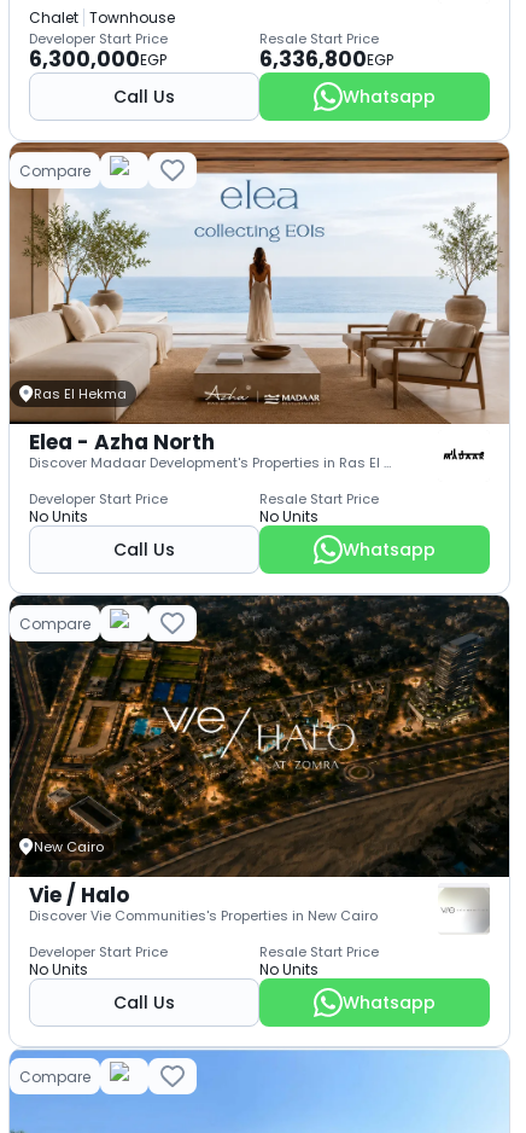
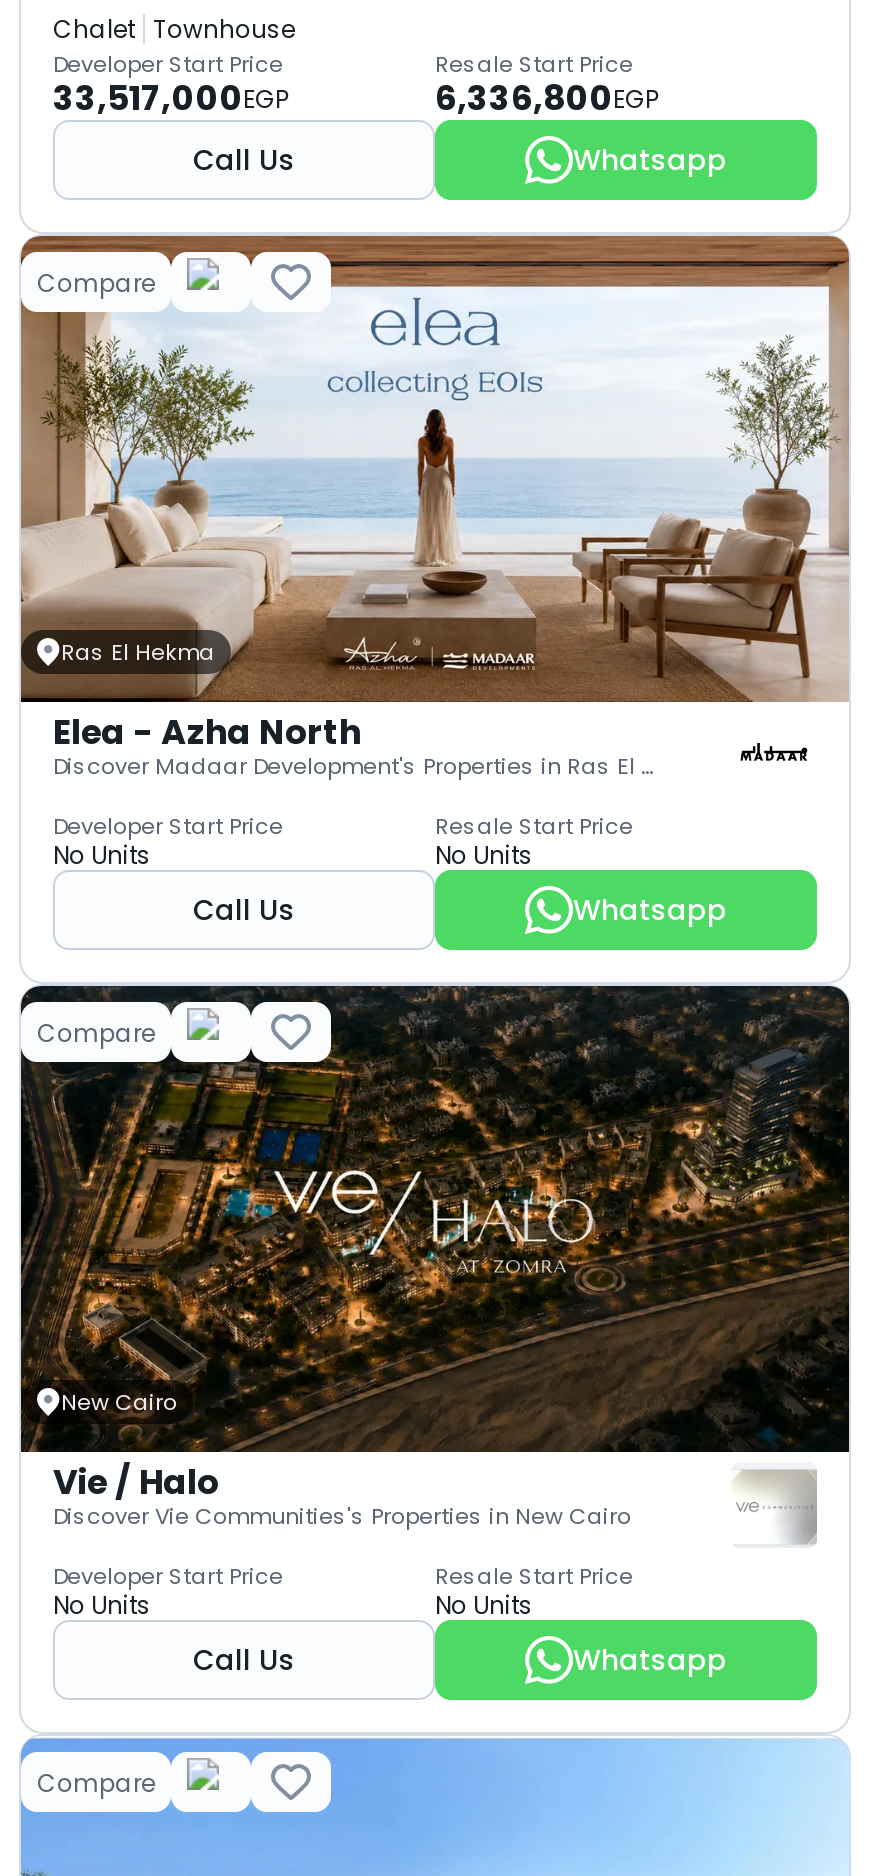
[29,45,166,74] 6,300,000EGP -> [53,74,287,122] 33,517,000EGP

